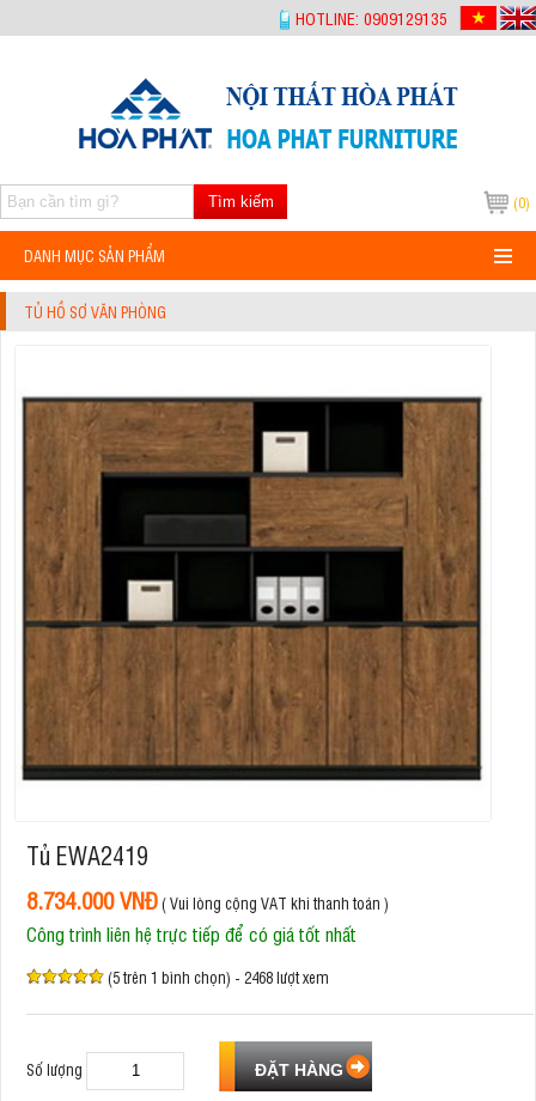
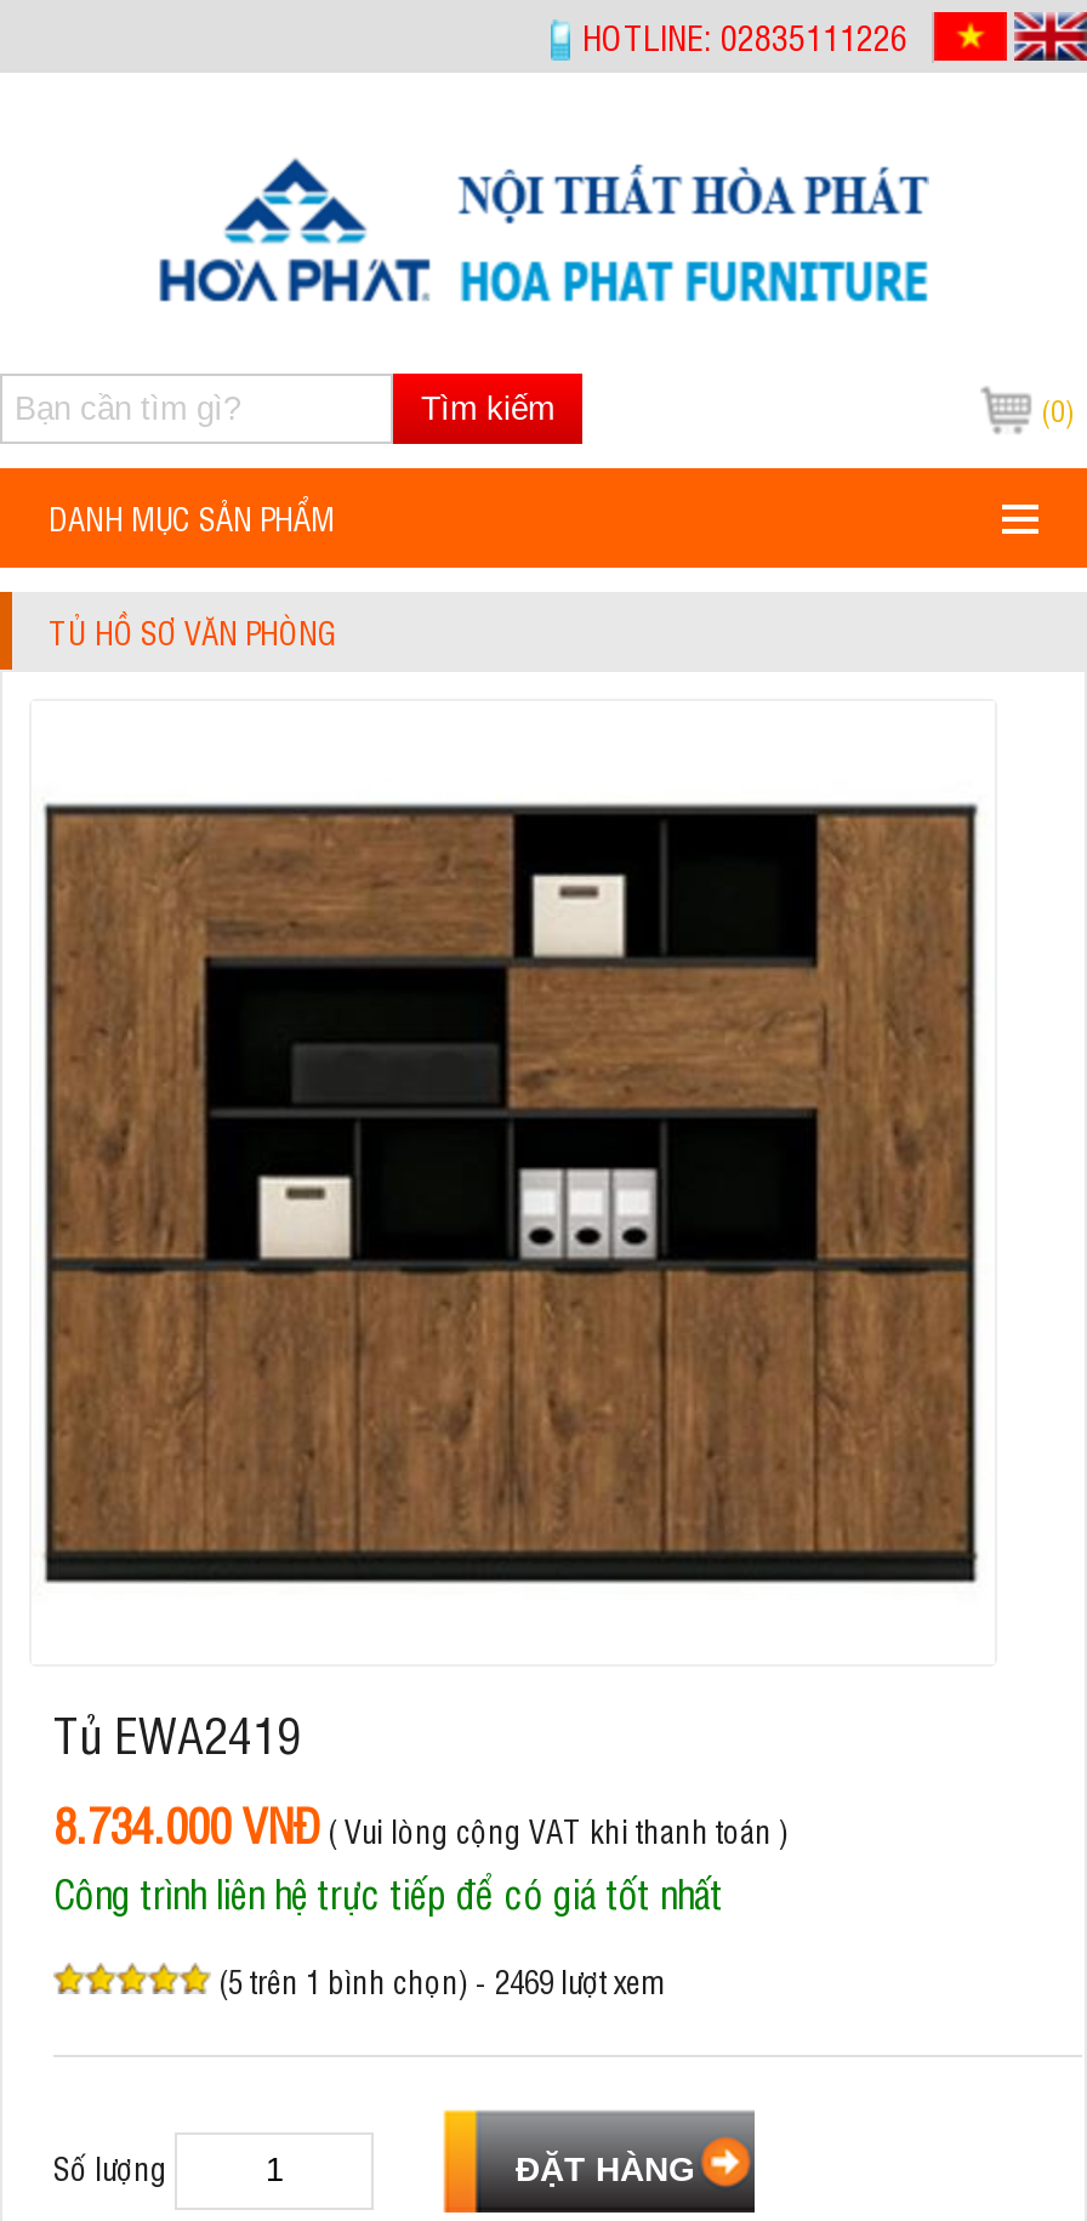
[296,6,447,29] HOTLINE: 0909129135 -> [582,12,907,58] HOTLINE: 02835111226
[108,967,329,987] (5 trên 1 bình chọn) - 2468 lượt xem -> [218,1960,667,2001] (5 trên 1 bình chọn) - 2469 lượt xem

